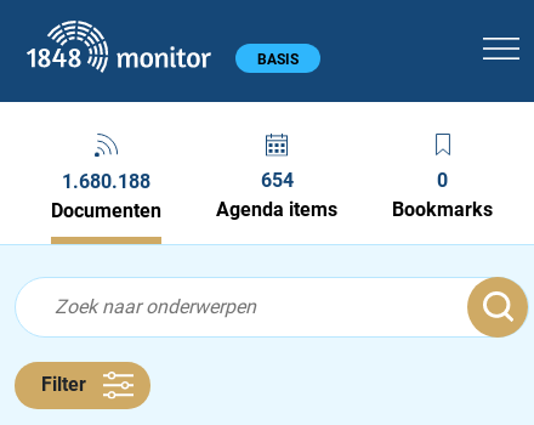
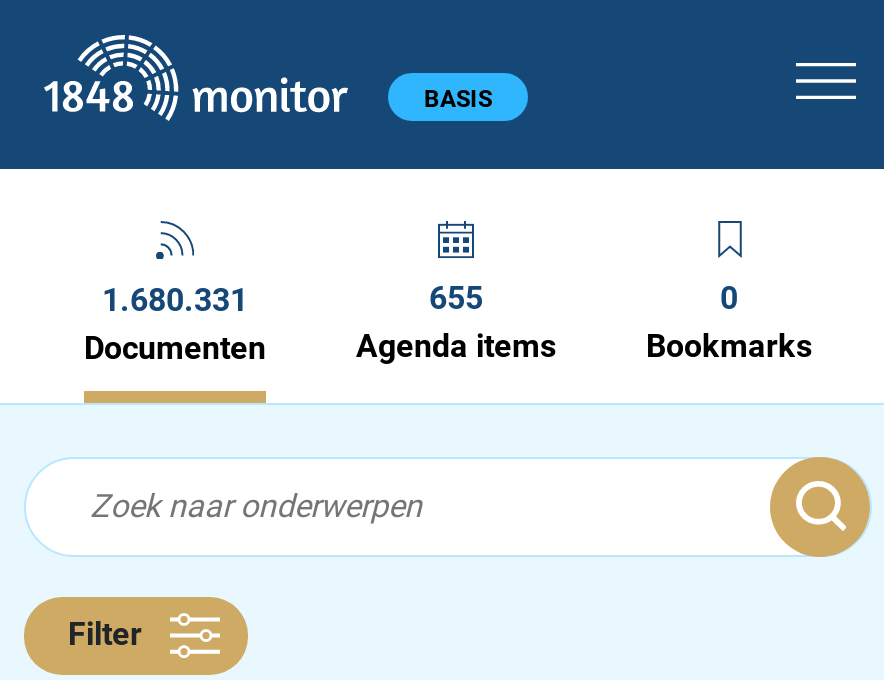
[62,170,150,193] 1.680.188 -> [102,280,248,318] 1.680.331
[260,169,293,192] 654 -> [429,280,483,318] 655

